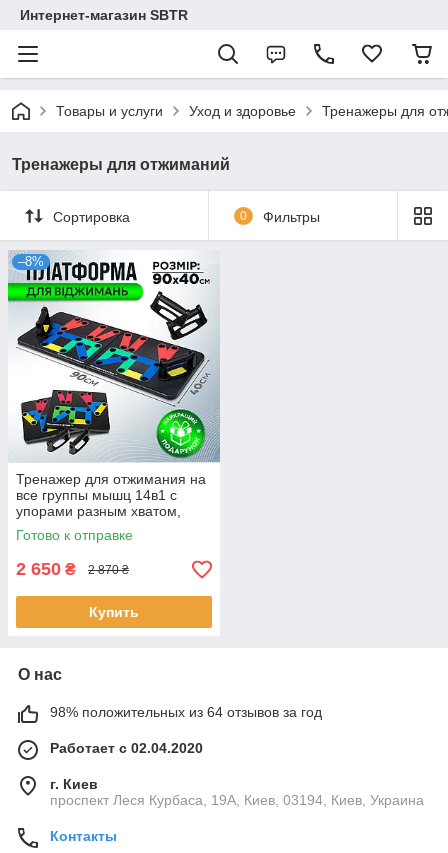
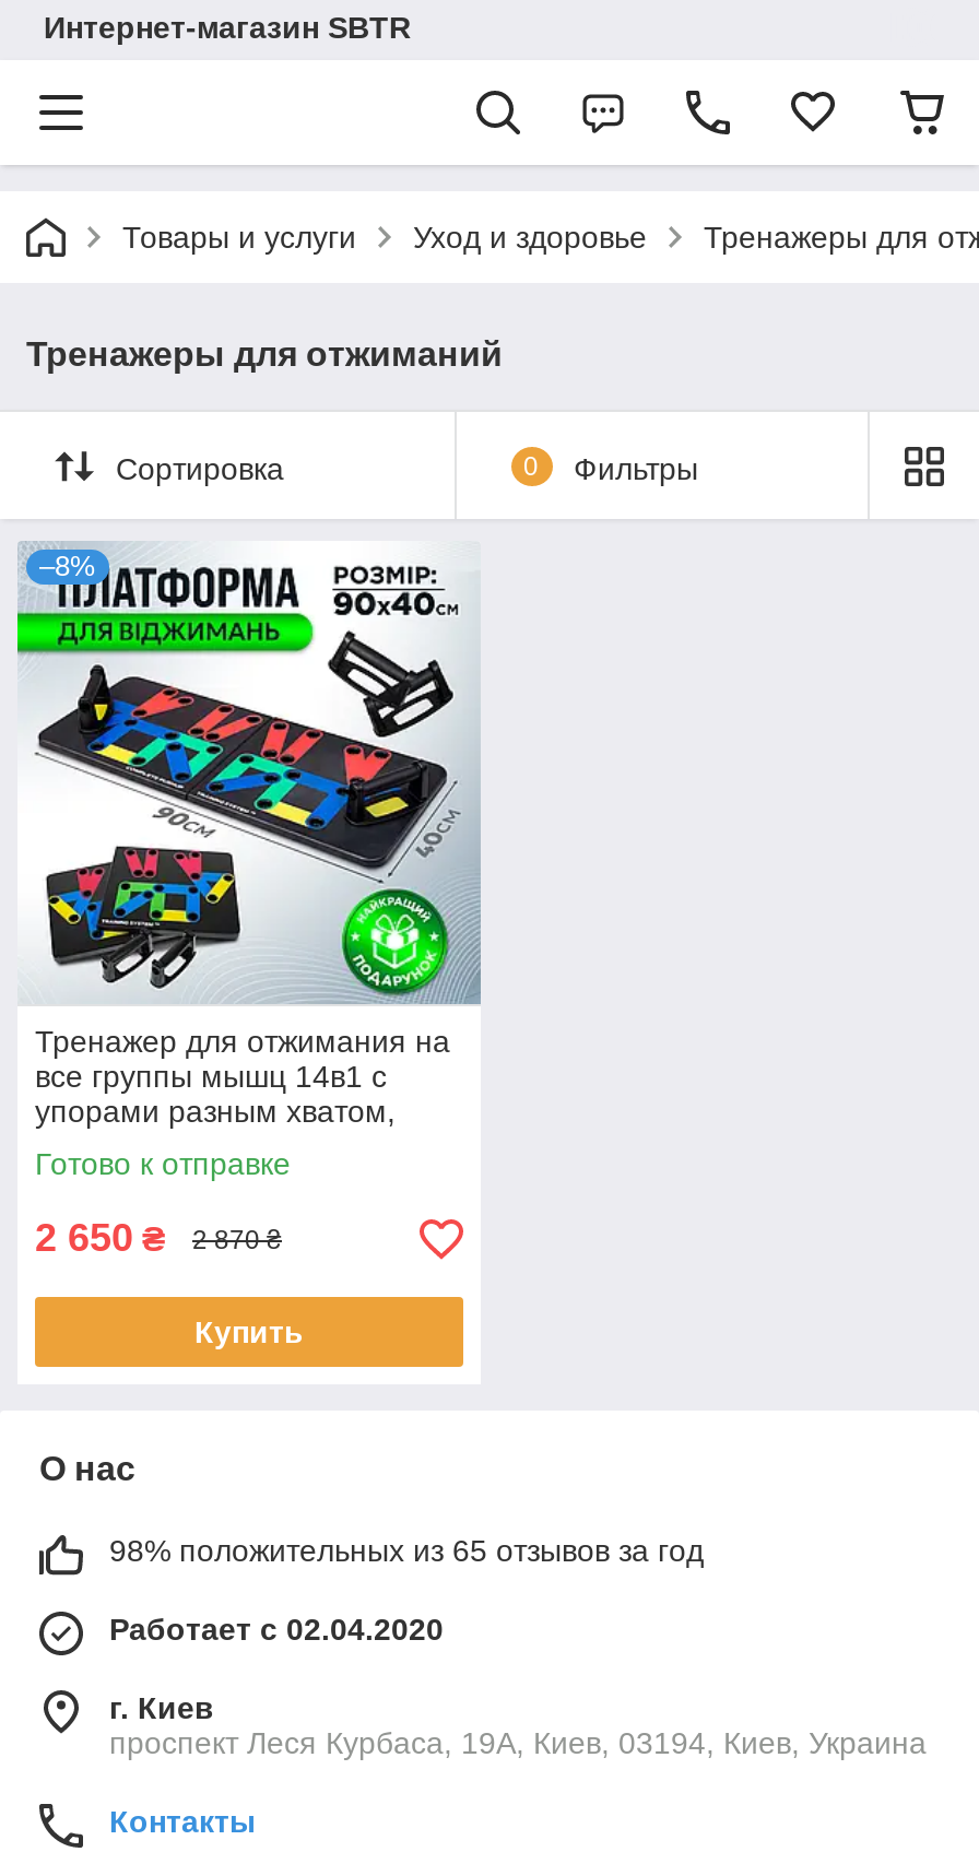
[50,704,322,720] 98% положительных из 64 отзывов за год -> [109,1533,704,1568] 98% положительных из 65 отзывов за год

